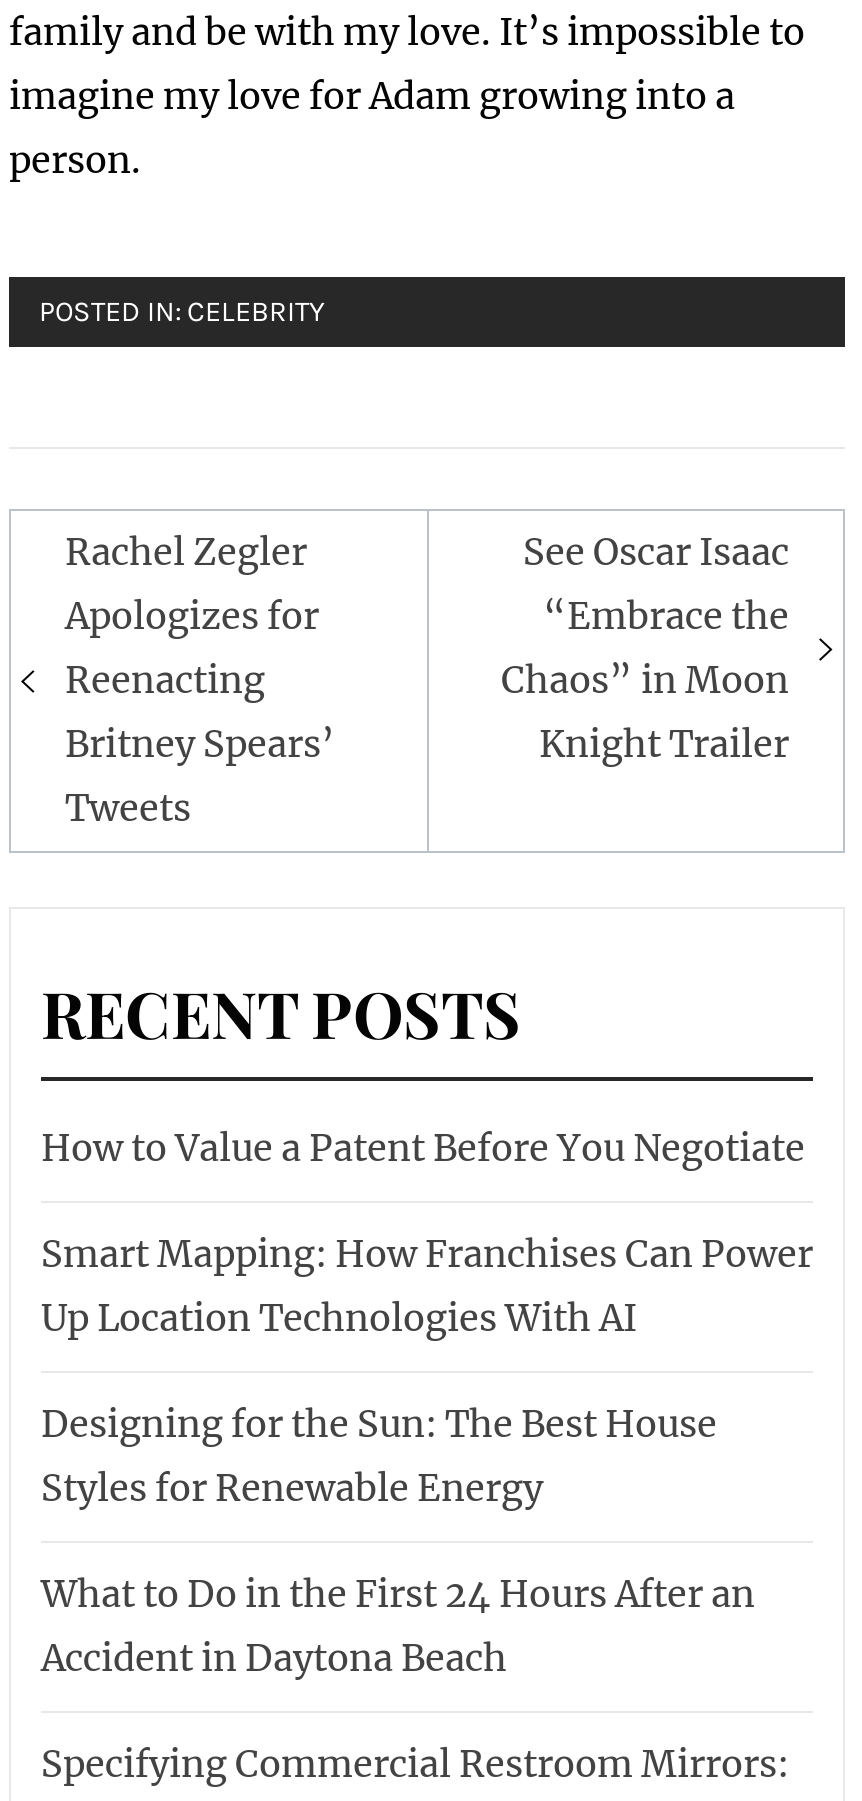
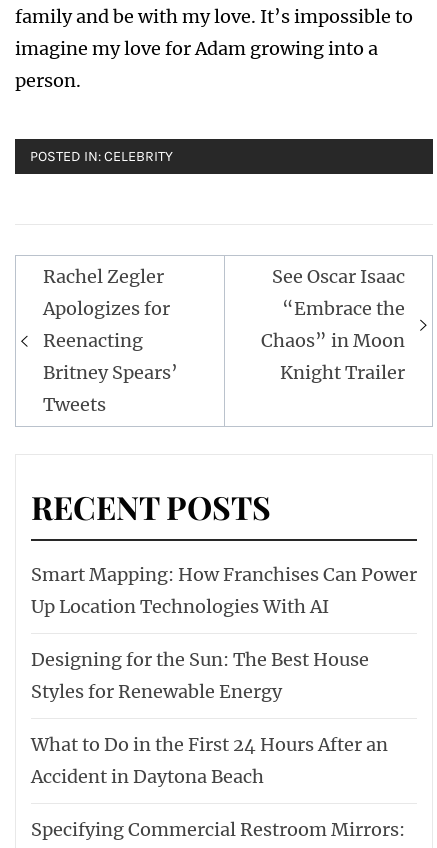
[41,1125,805,1171] How to Value a Patent Before You Negotiate -> none

